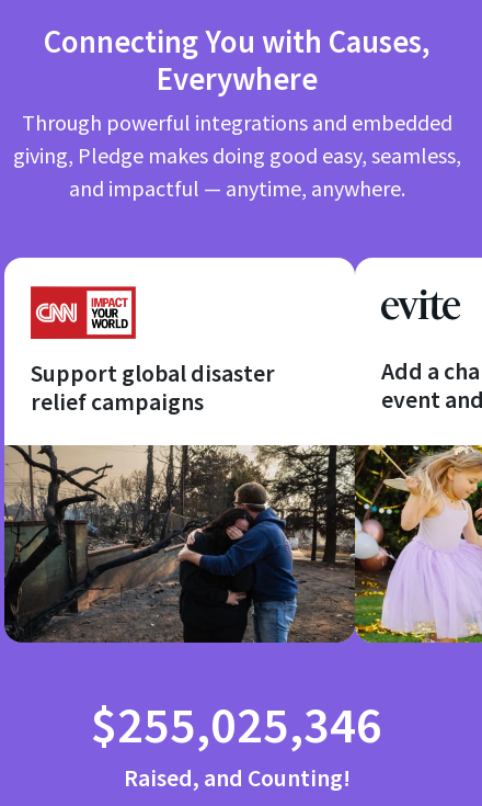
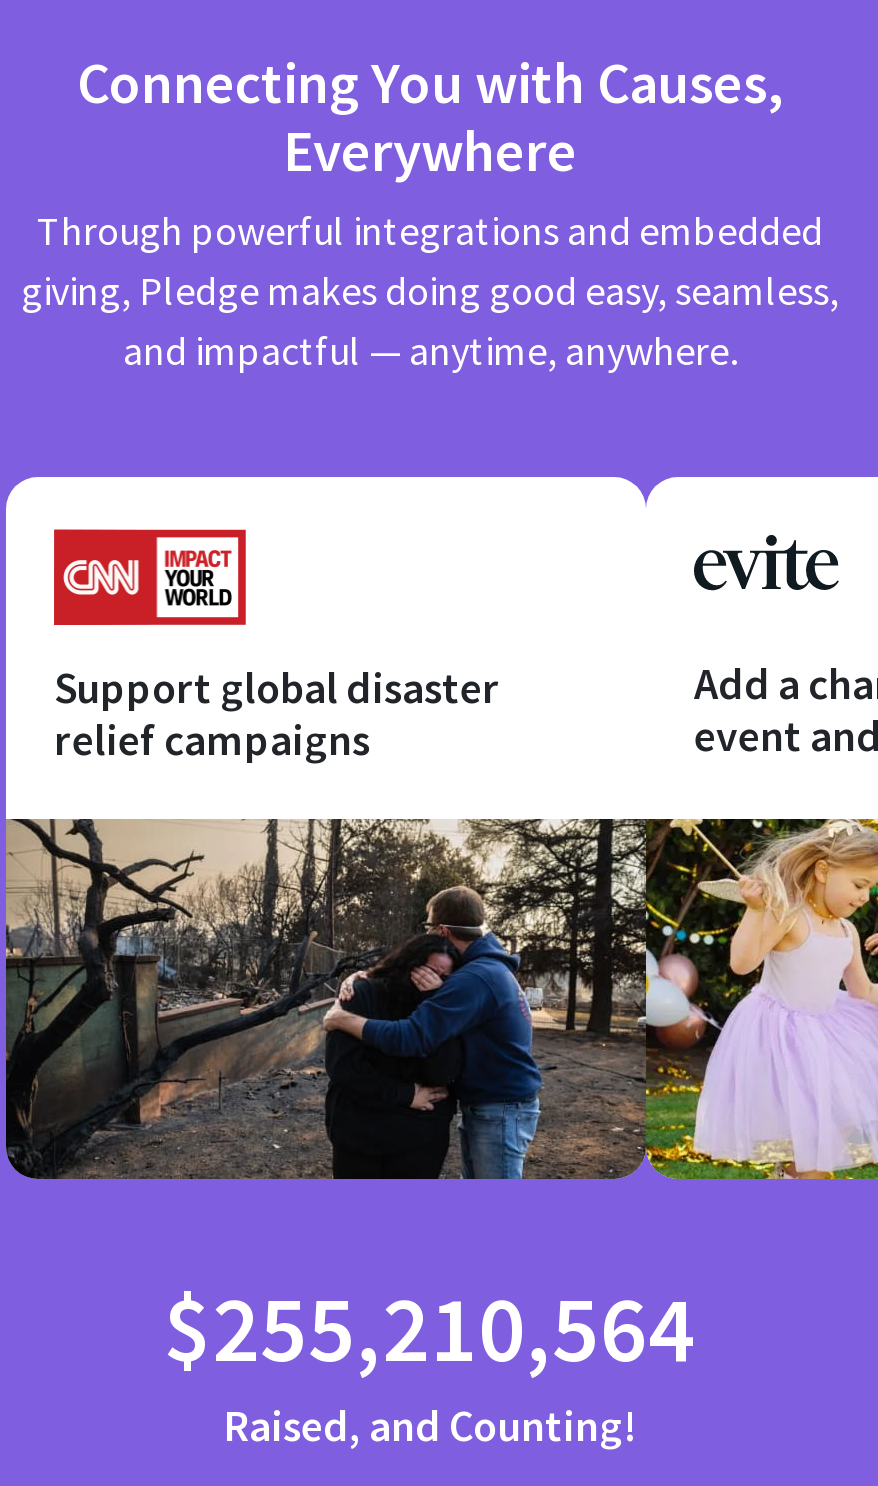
[91,693,382,756] $255,025,346 -> [164,1270,696,1386] $255,210,564

